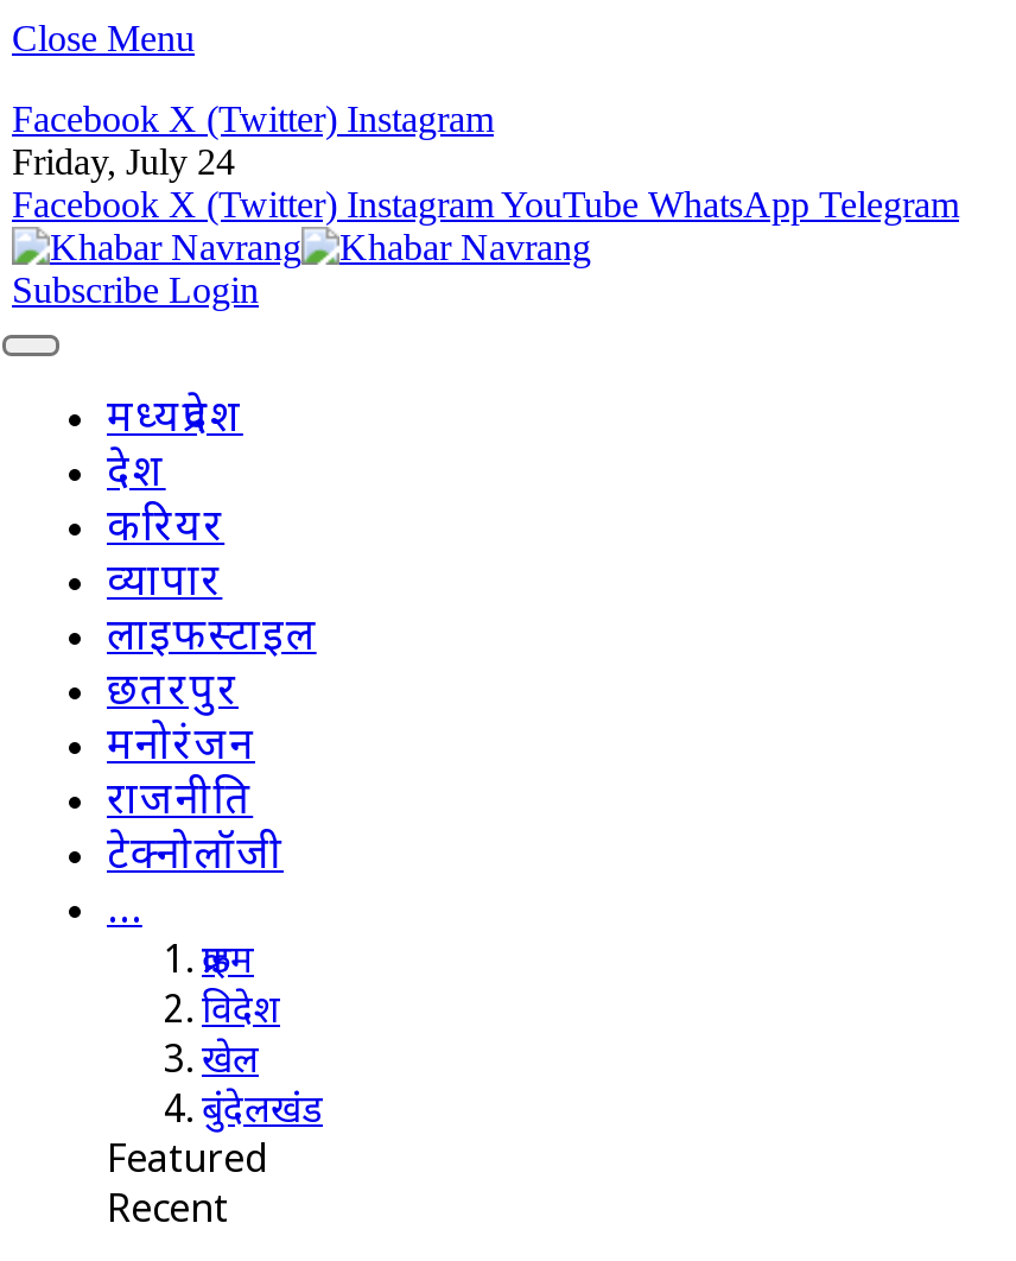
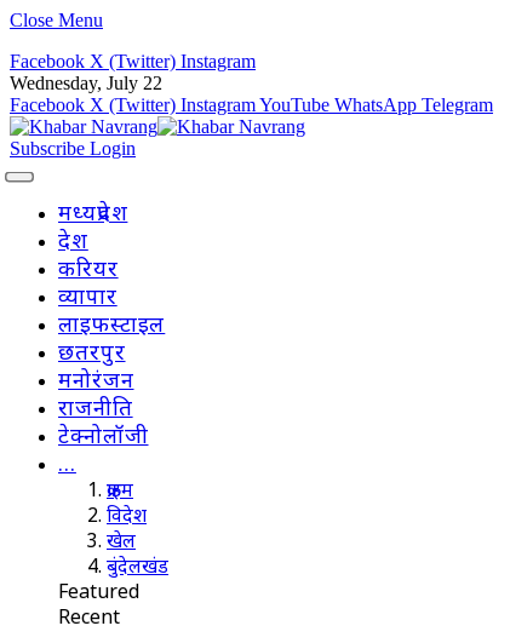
[12,141,235,182] Friday, July 24 -> [10,73,162,93] Wednesday, July 22

